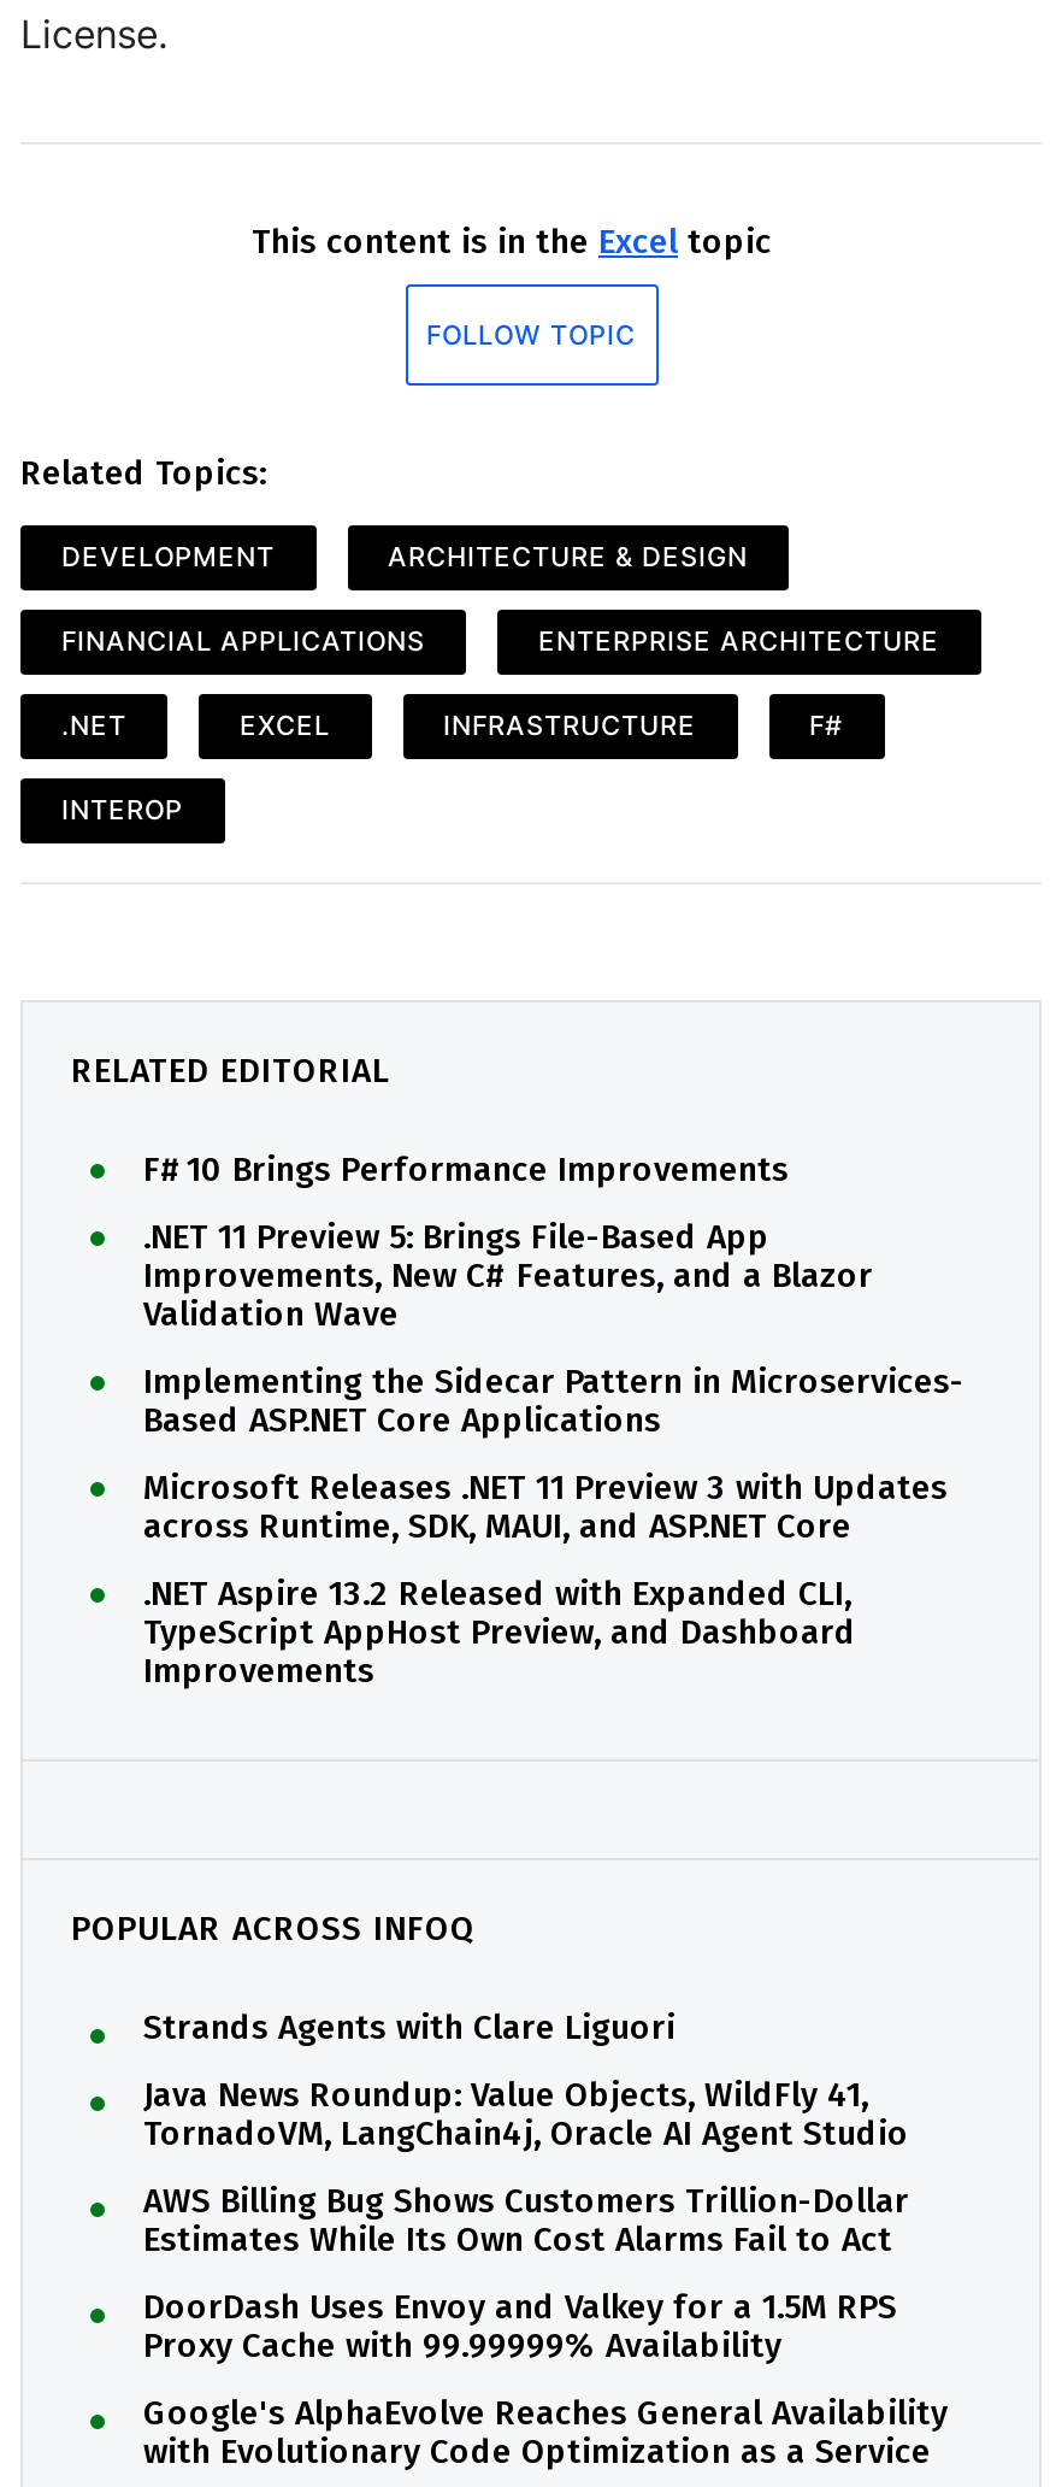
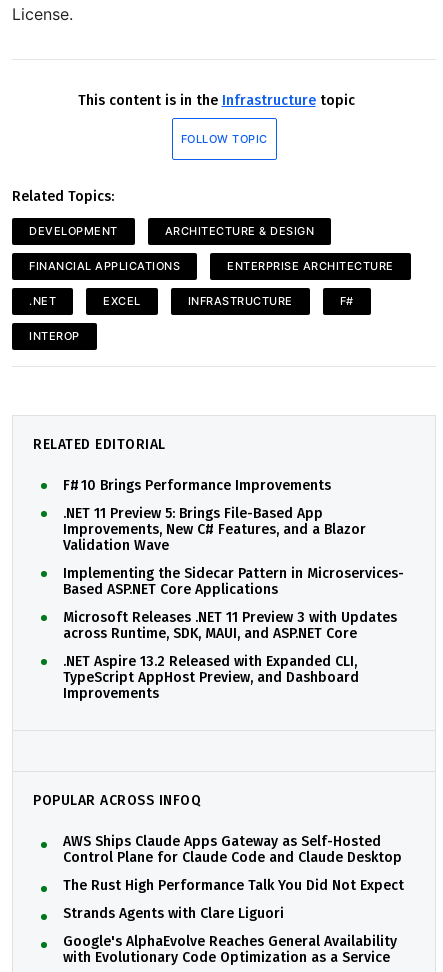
[252,222,772,263] This content is in the Excel topic -> [77,92,354,109] This content is in the Infrastructure topic
none -> [63,833,404,894] AWS Ships Claude Apps Gateway as Self-Hosted | Control Plane for Claude Code and Claude Desktop | The Rust High Performance Talk You Did Not Expect
moved [143,2007,676,2048] -> [63,905,284,922]: Strands Agents with Clare Liguori
[143,2075,909,2367] Java News Roundup: Value Objects, WildFly 41, | TornadoVM, LangChain4j, Oracle AI Agent Studio | AWS Billing Bug Shows Customers Trillion-Dollar | Estimates While Its Own Cost Alarms Fail to Act | DoorDash Uses Envoy and Valkey for a 1.5M RPS | Proxy Cache with 99.99999% Availability -> none

